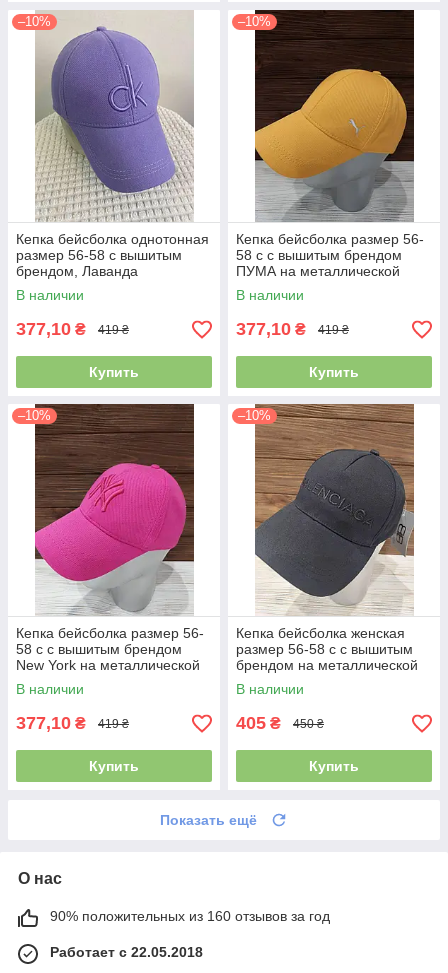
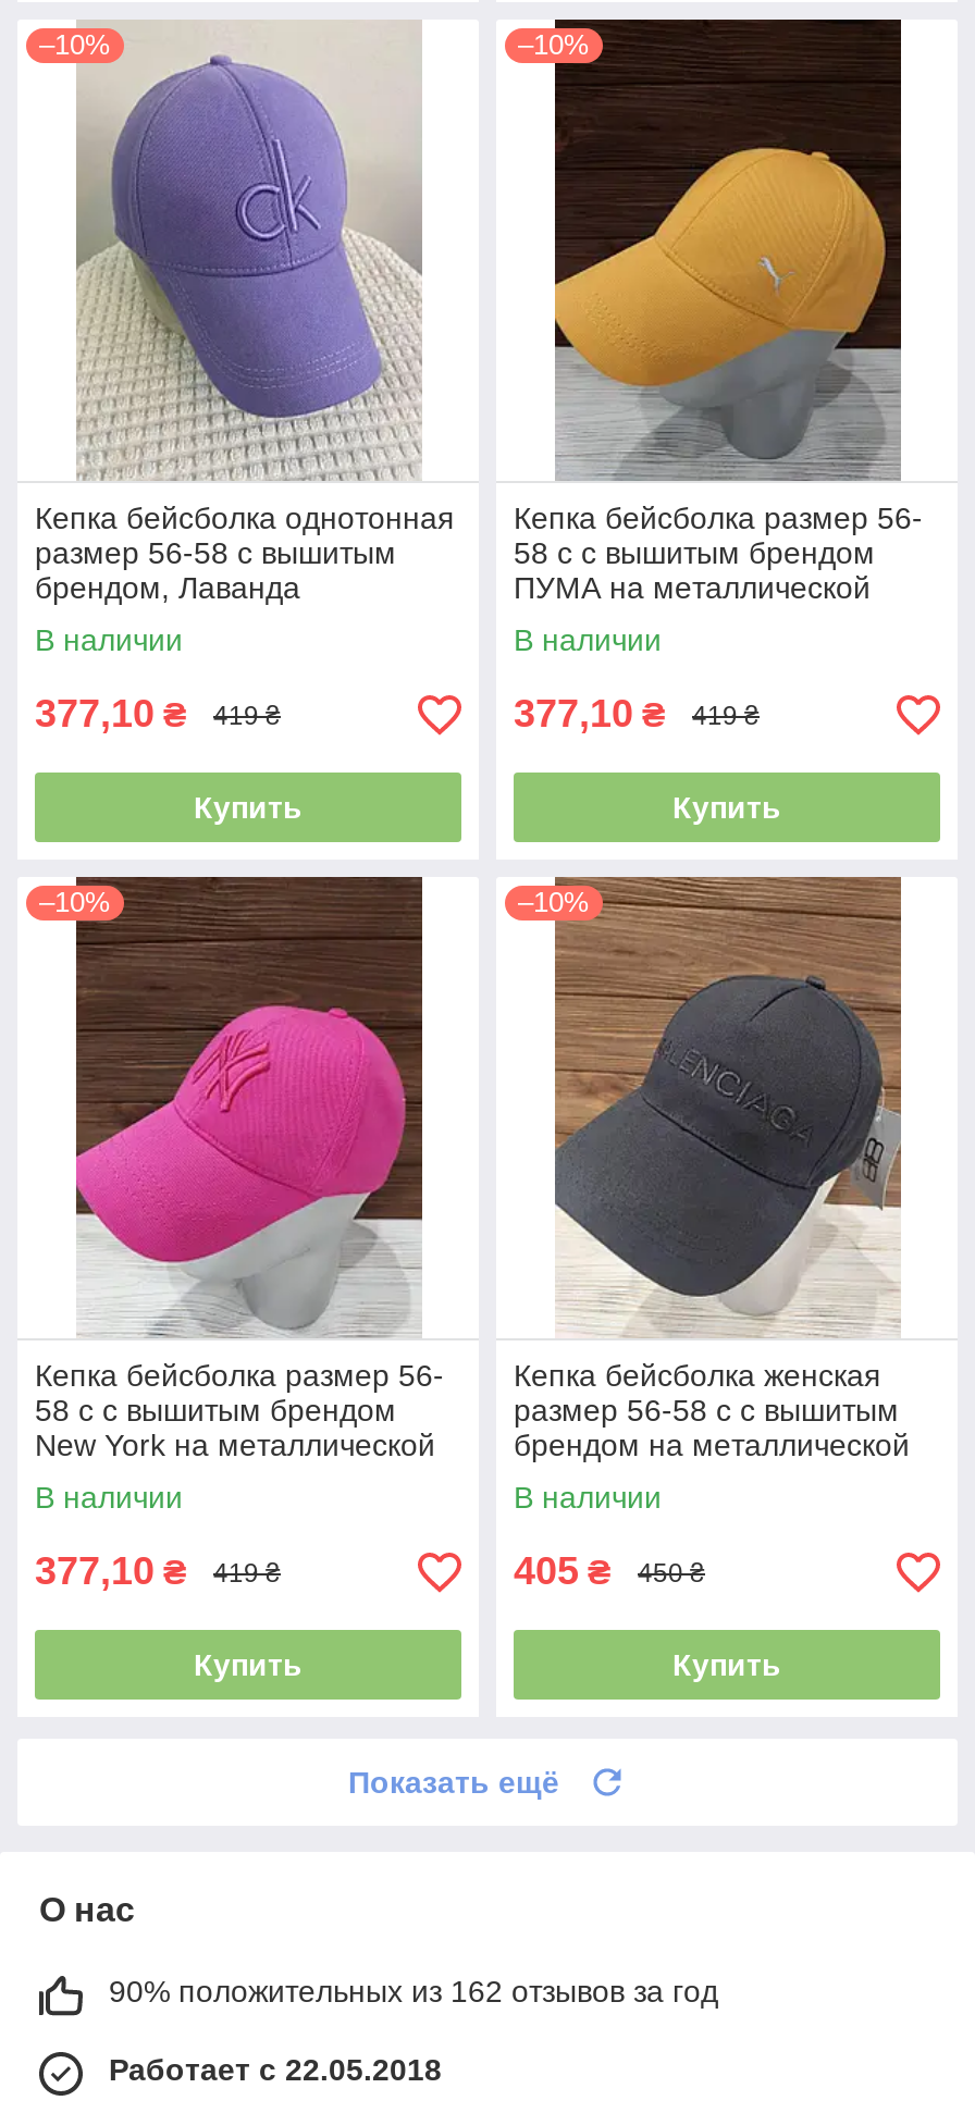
[50,908,330,924] 90% положительных из 160 отзывов за год -> [109,1975,718,2010] 90% положительных из 162 отзывов за год

